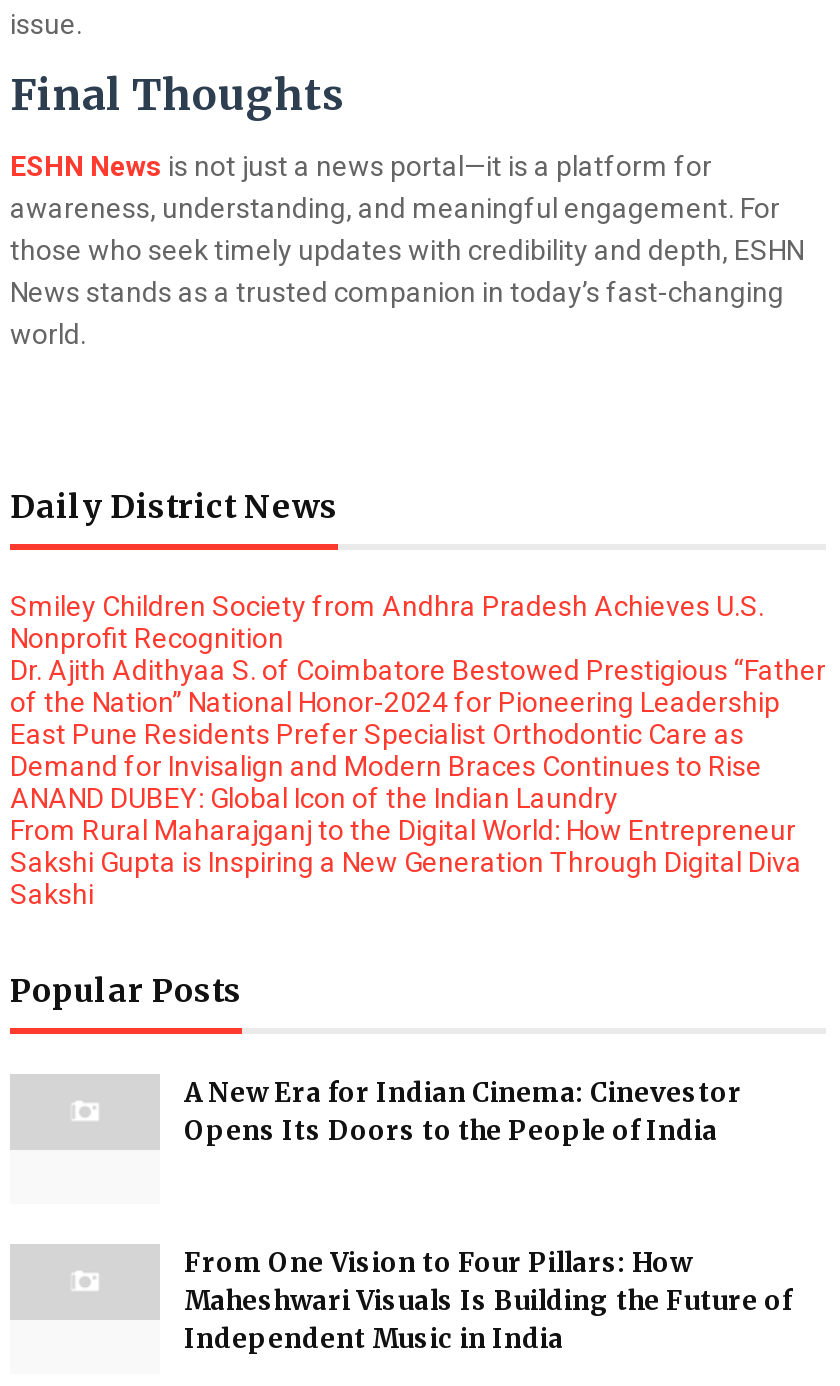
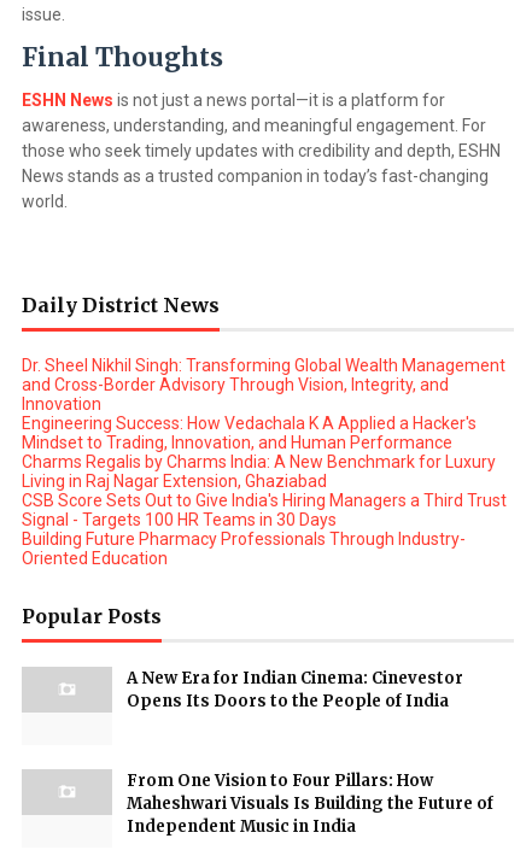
[10,590,826,910] Smiley Children Society from Andhra Pradesh Achieves U.S. | Nonprofit Recognition | Dr. Ajith Adithyaa S. of Coimbatore Bestowed Prestigious “Father | of the Nation” National Honor-2024 for Pioneering Leadership | East Pune Residents Prefer Specialist Orthodontic Care as | Demand for Invisalign and Modern Braces Continues to Rise | ANAND DUBEY: Global Icon of the Indian Laundry | From Rural Maharajganj to the Digital World: How Entrepreneur | Sakshi Gupta is Inspiring a New Generation Through Digital Diva | Sakshi -> [22,356,507,568] Dr. Sheel Nikhil Singh: Transforming Global Wealth Management | and Cross-Border Advisory Through Vision, Integrity, and | Innovation | Engineering Success: How Vedachala K A Applied a Hacker's | Mindset to Trading, Innovation, and Human Performance | Charms Regalis by Charms India: A New Benchmark for Luxury | Living in Raj Nagar Extension, Ghaziabad | CSB Score Sets Out to Give India's Hiring Managers a Third Trust | Signal - Targets 100 HR Teams in 30 Days | Building Future Pharmacy Professionals Through Industry- | Oriented Education

